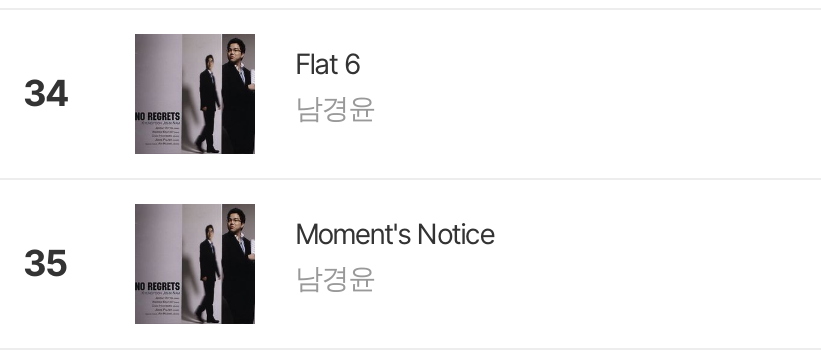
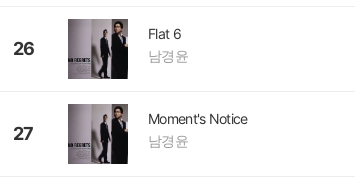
[23,72,67,114] 34 -> [12,38,33,59] 26
[23,242,67,284] 35 -> [13,123,33,144] 27

